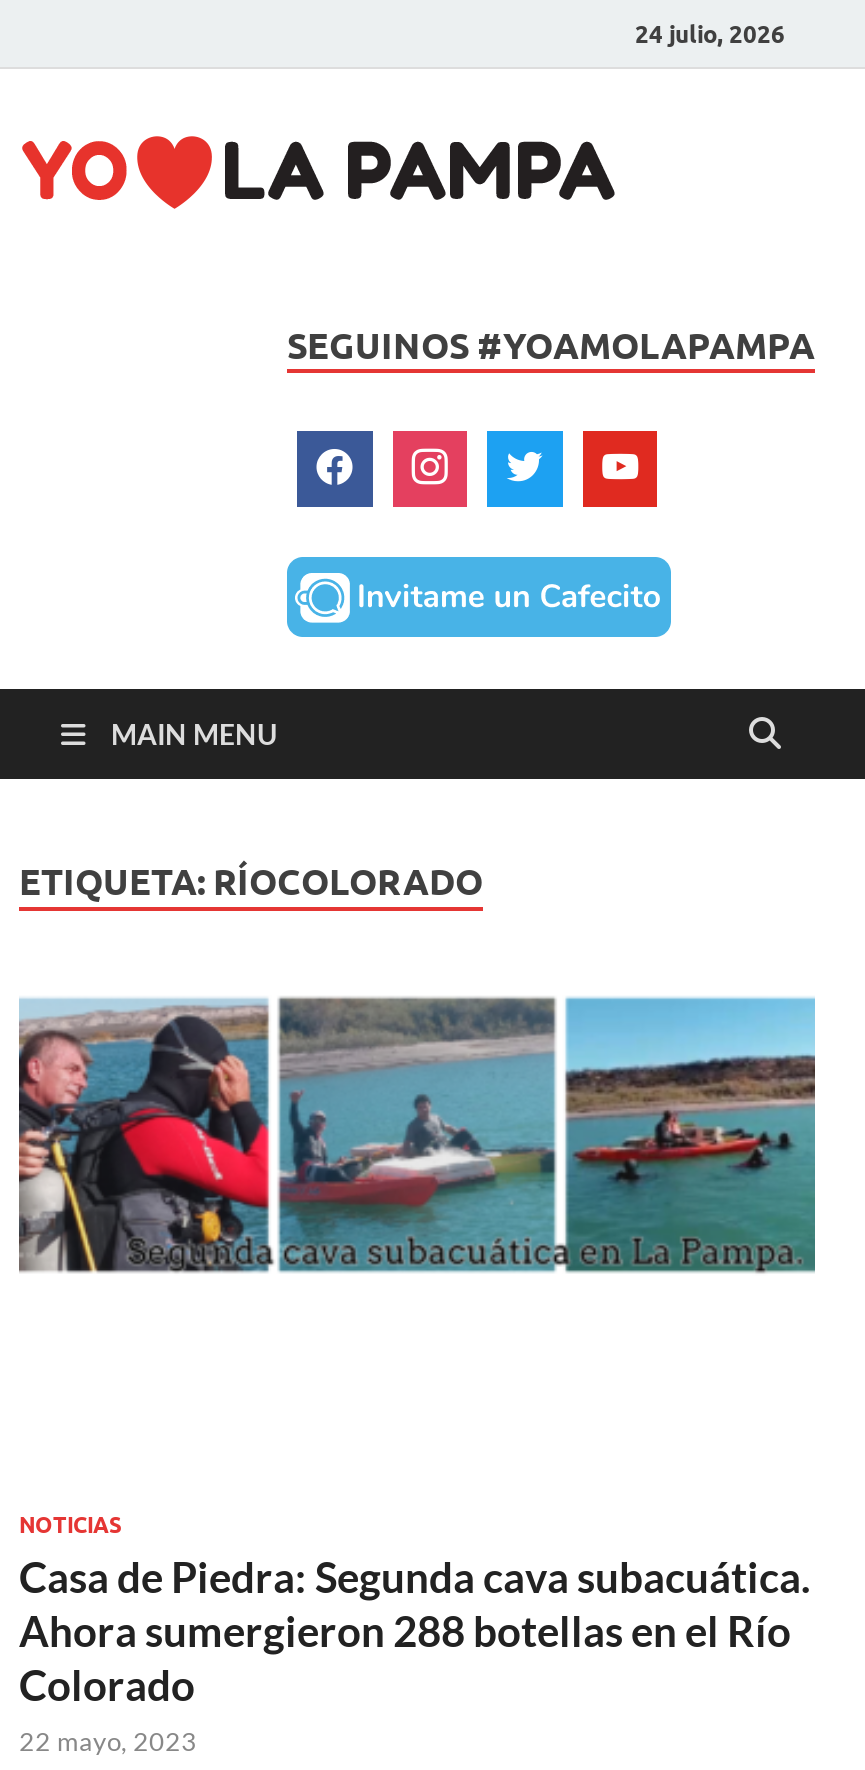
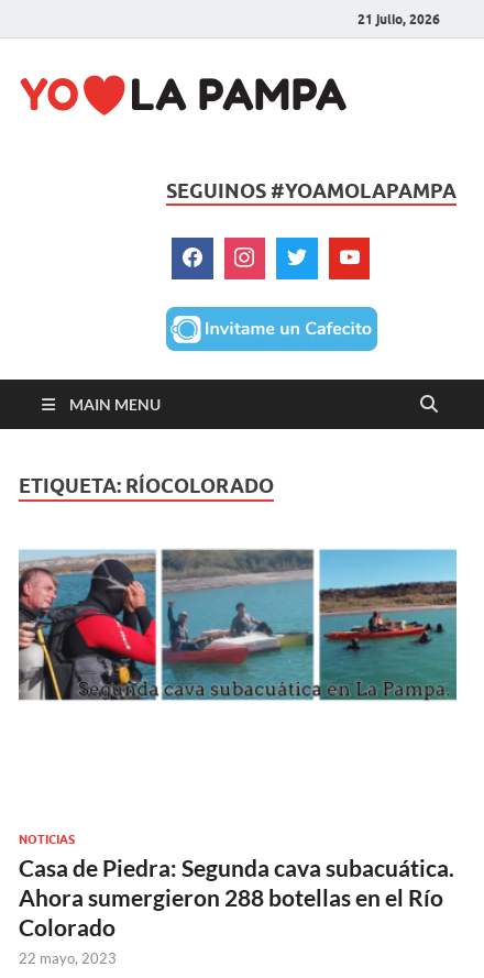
[635,18,785,48] 24 julio, 2026 -> [358,10,440,27] 21 julio, 2026

